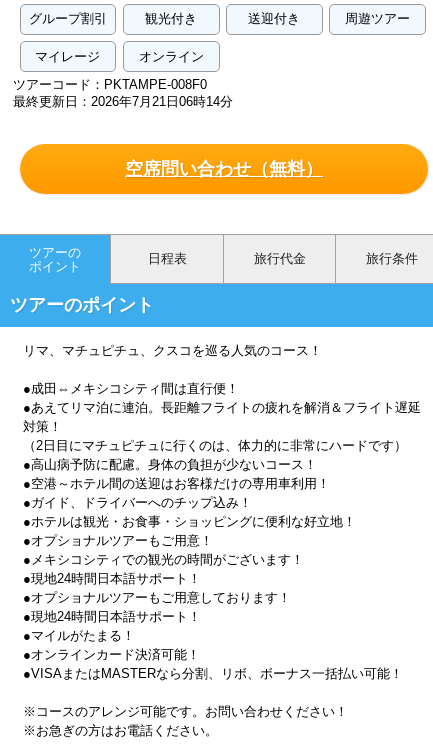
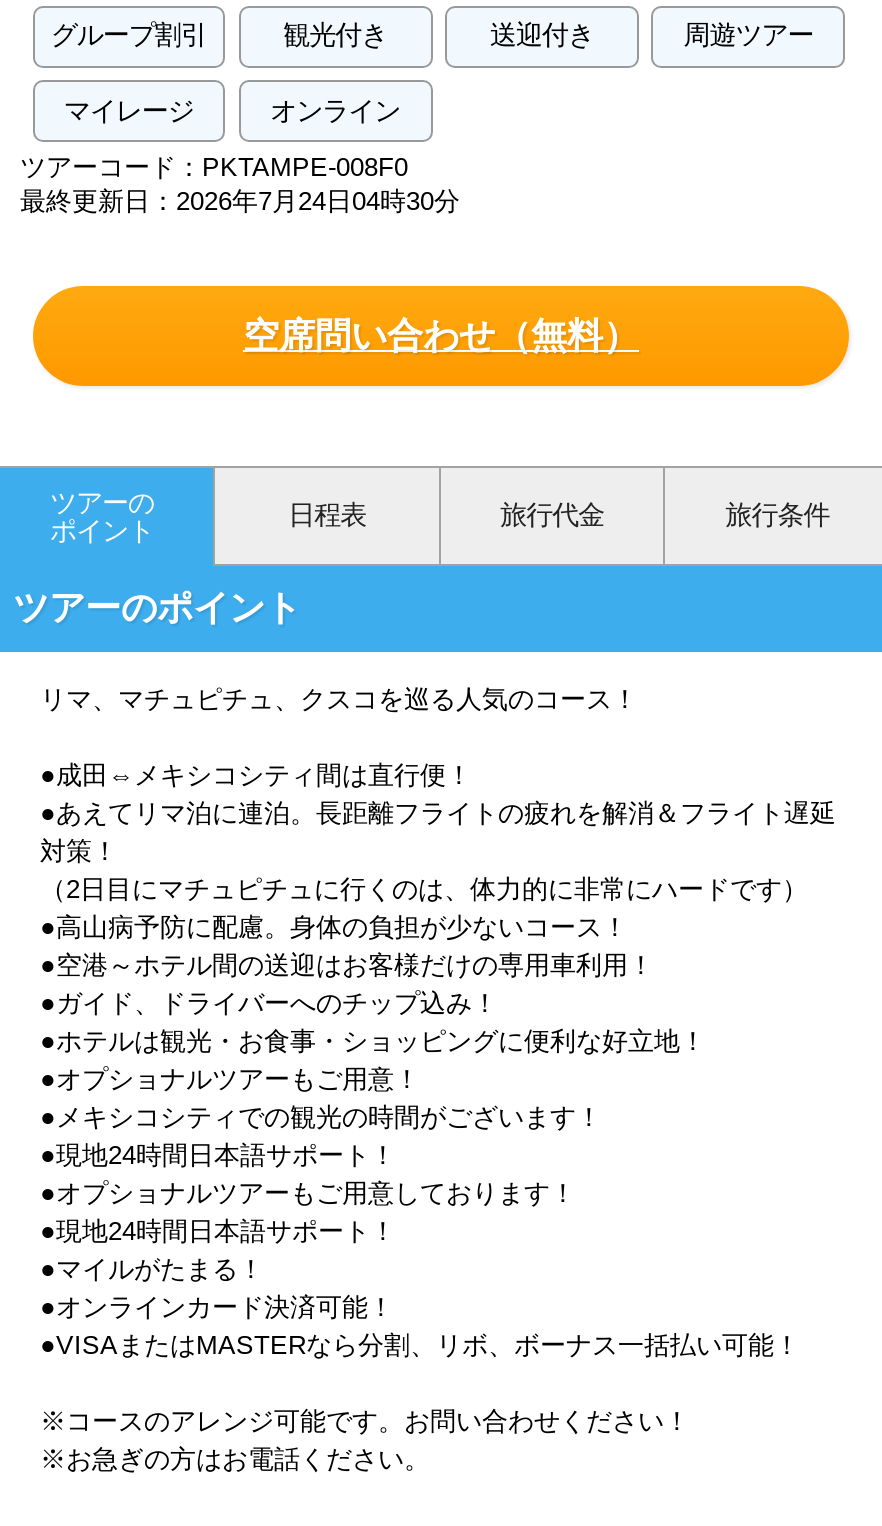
[13,94,233,109] 最終更新日：2026年7月21日06時14分 -> [20,187,460,217] 最終更新日：2026年7月24日04時30分

